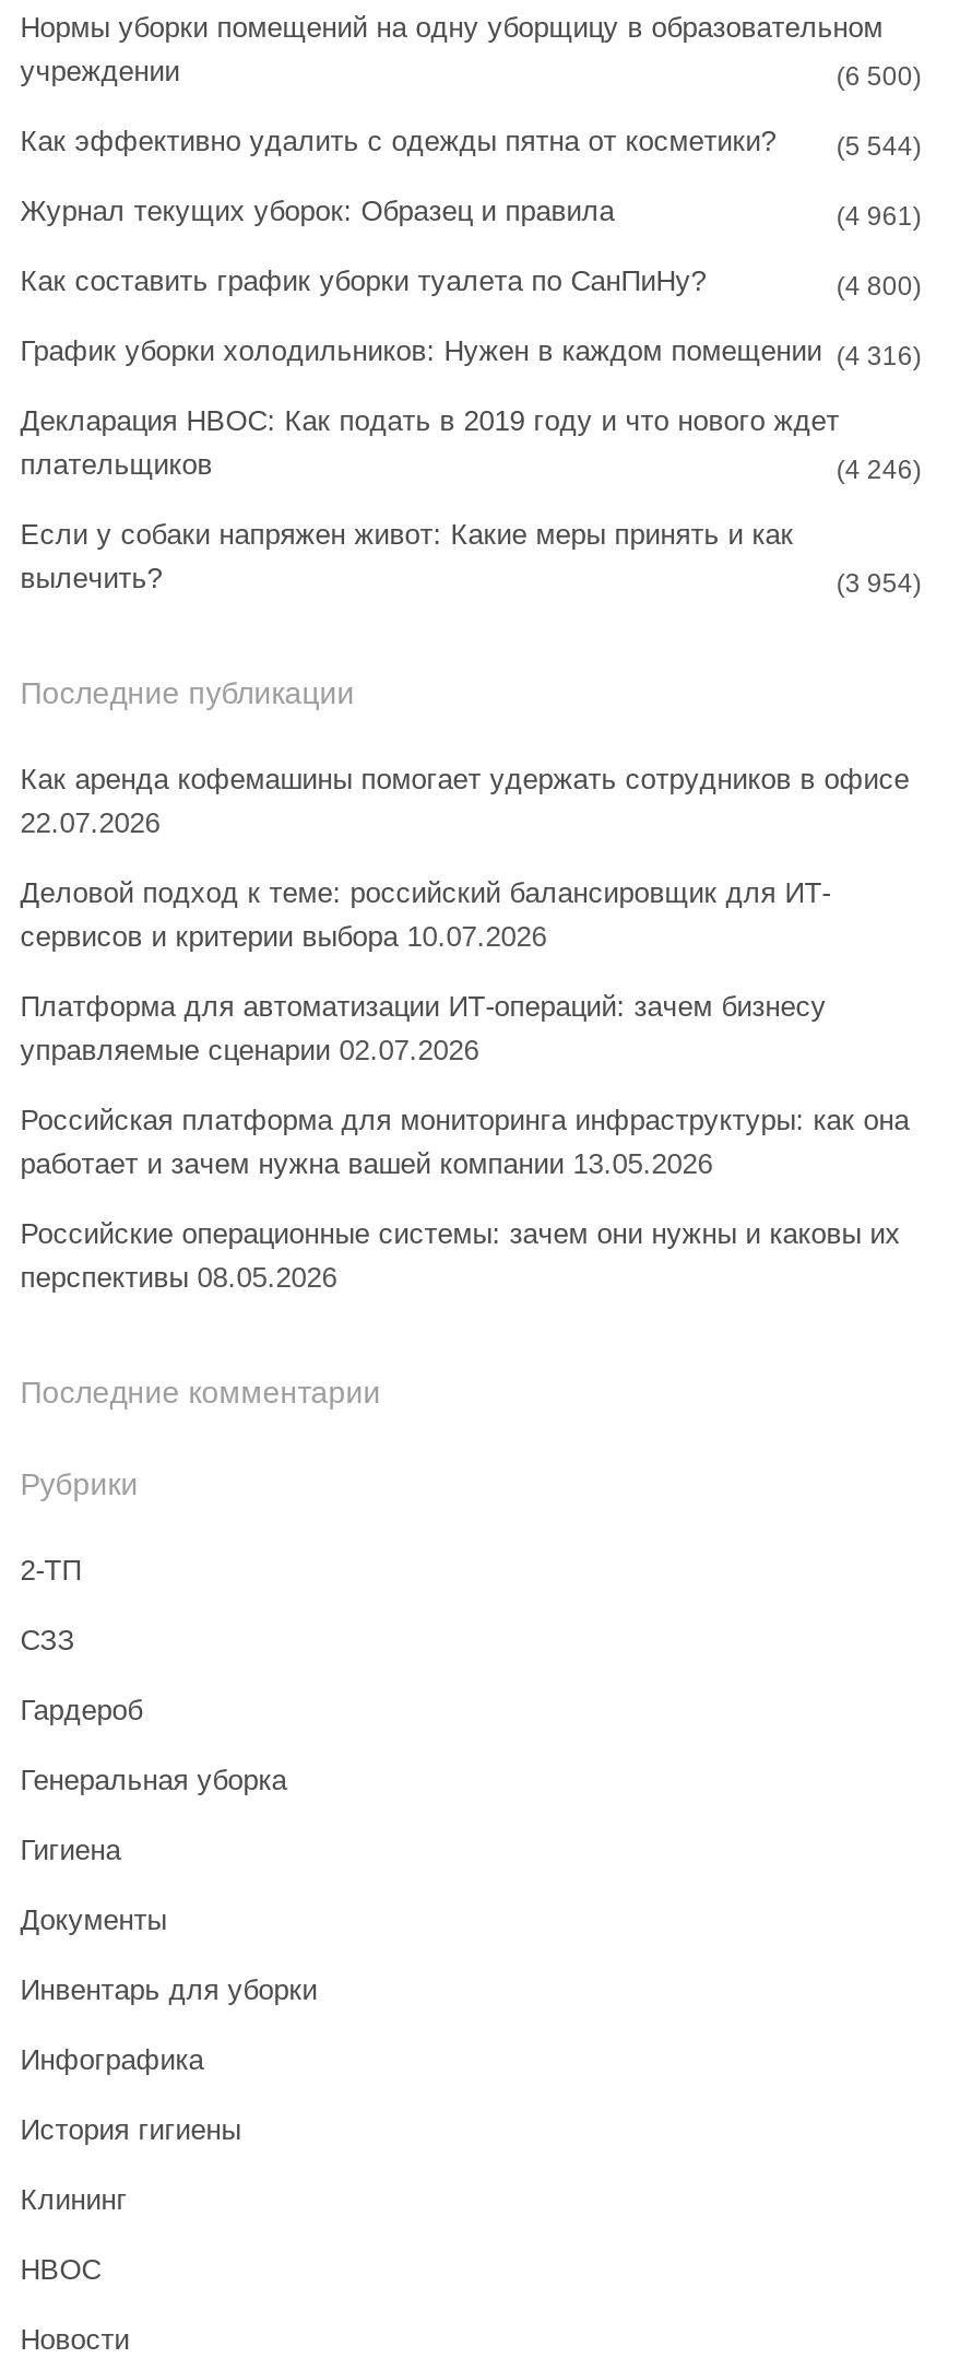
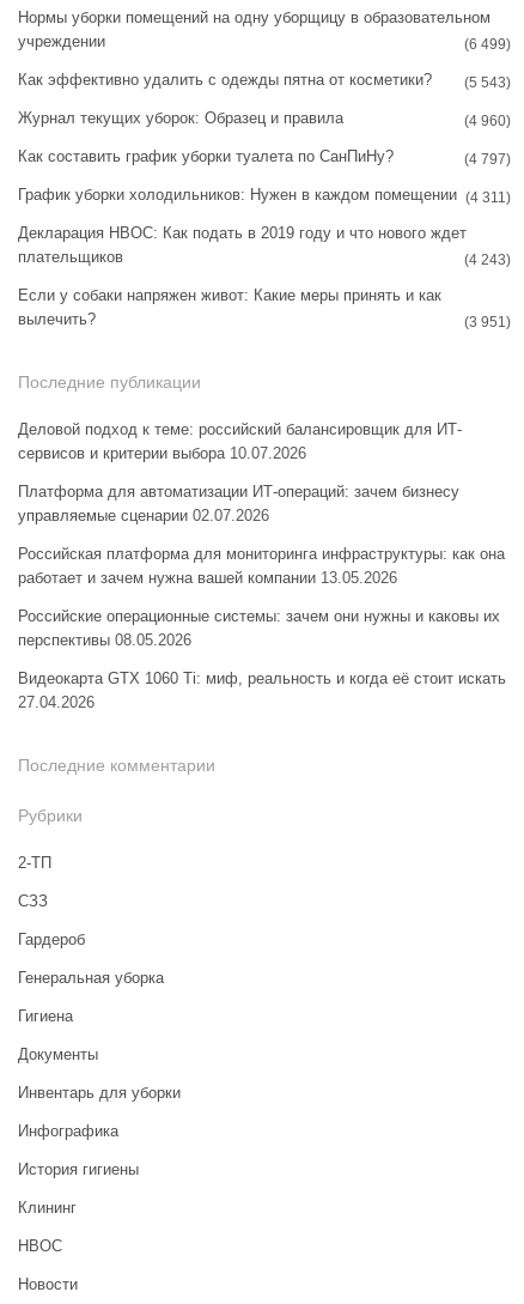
[836,62,921,92] (6 500) -> [465,36,511,53] (6 499)
[20,125,921,162] Как эффективно удалить с одежды пятна от косметики? (5 544) -> [18,71,511,91] Как эффективно удалить с одежды пятна от косметики? (5 543)
[836,202,921,232] (4 961) -> [465,113,511,130] (4 960)
[836,272,921,302] (4 800) -> [465,151,511,168] (4 797)
[20,335,921,372] График уборки холодильников: Нужен в каждом помещении (4 316) -> [18,186,511,206] График уборки холодильников: Нужен в каждом помещении (4 311)
[836,455,921,486] (4 246) -> [465,252,511,269] (4 243)
[836,569,921,599] (3 954) -> [465,314,511,331] (3 951)
[20,763,909,840] Как аренда кофемашины помогает удержать сотрудников в офисе | 22.07.2026 -> none
moved [20,877,909,1294] -> [18,421,504,649]: Деловой подход к теме: российский балансировщик для ИТ- | сервисов и критерии выбора 10.07.2026 | Платформа для автоматизации ИТ-операций: зачем бизнесу | управляемые сценарии 02.07.2026 | Российская платформа для мониторинга инфраструктуры: как она | работает и зачем нужна вашей компании 13.05.2026 | Российские операционные системы: зачем они нужны и каковы их | перспективы 08.05.2026
none -> [18,670,506,712] Видеокарта GTX 1060 Ti: миф, реальность и когда её стоит искать | 27.04.2026

